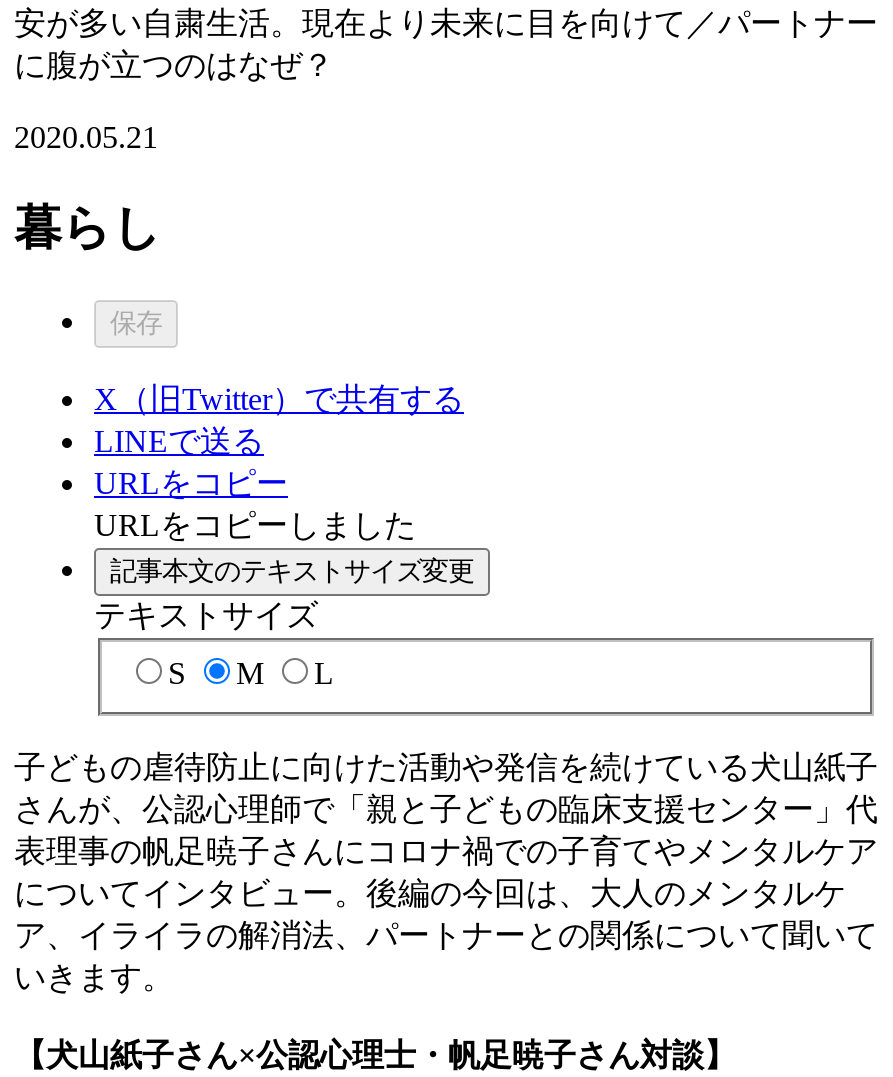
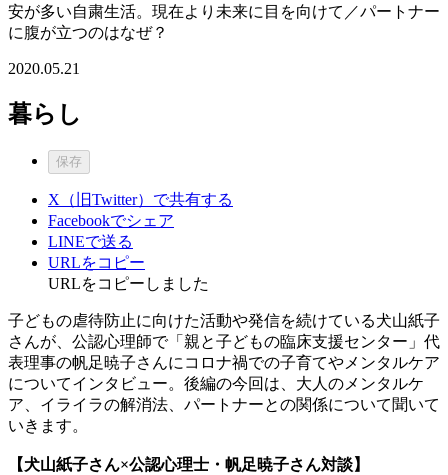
none -> [48,212,174,229] Facebookでシェア
moved [94,423,416,541] -> [48,233,209,292]: LINEで送る | URLをコピー | URLをコピーしました
[94,555,474,690] 記事本文のテキストサイズ変更 | テキストサイズ | S | M | L -> none

